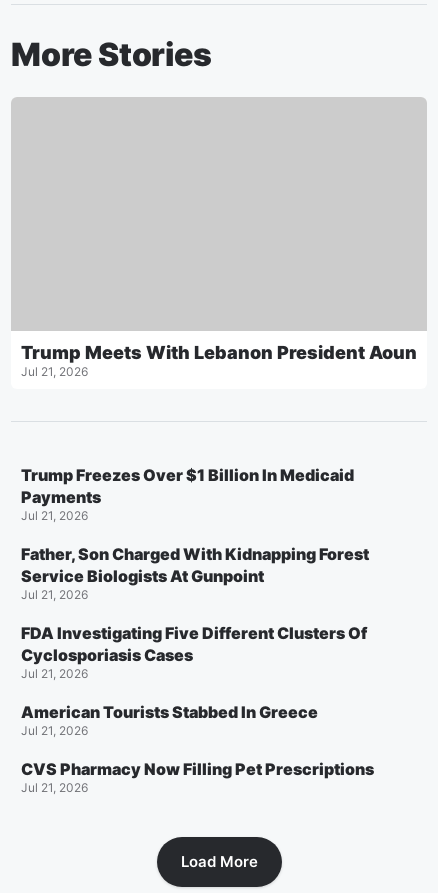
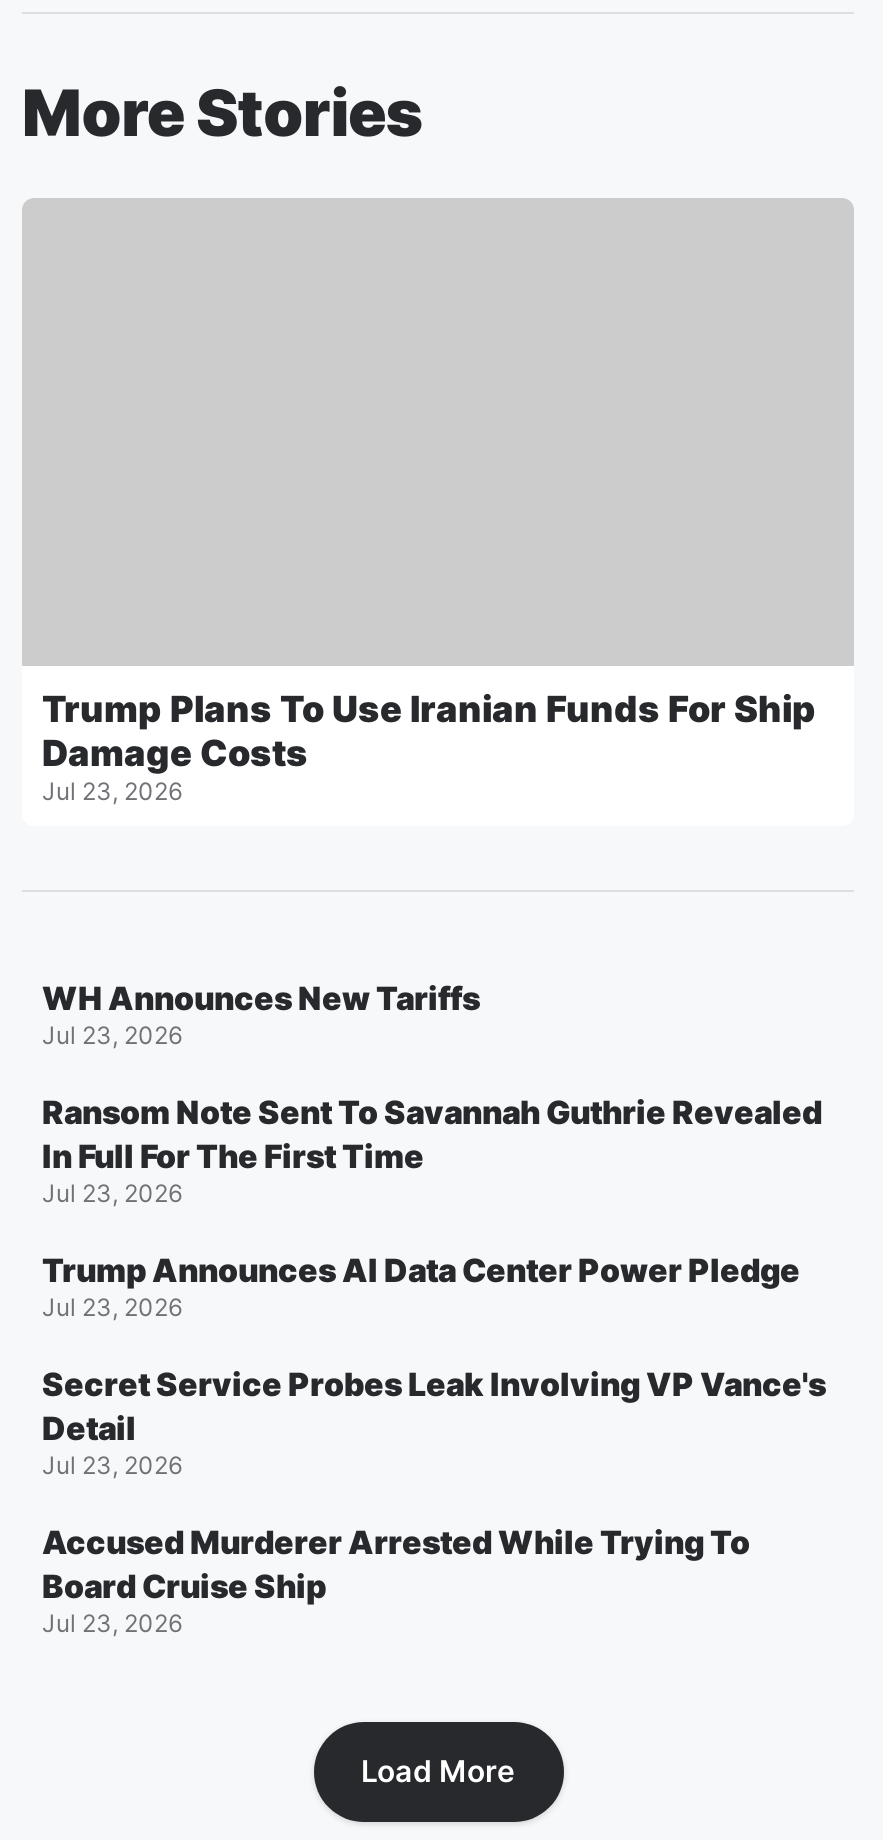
[21,342,417,379] Trump Meets With Lebanon President Aoun | Jul 21, 2026 -> [42,688,816,806] Trump Plans To Use Iranian Funds For Ship | Damage Costs | Jul 23, 2026
[21,465,354,523] Trump Freezes Over $1 Billion In Medicaid | Payments | Jul 21, 2026 -> [42,978,480,1050] WH Announces New Tariffs | Jul 23, 2026
[21,544,369,602] Father, Son Charged With Kidnapping Forest | Service Biologists At Gunpoint | Jul 21, 2026 -> [42,1092,822,1208] Ransom Note Sent To Savannah Guthrie Revealed | In Full For The First Time | Jul 23, 2026
[21,623,367,681] FDA Investigating Five Different Clusters Of | Cyclosporiasis Cases | Jul 21, 2026 -> [42,1250,800,1322] Trump Announces AI Data Center Power Pledge | Jul 23, 2026
[21,702,318,738] American Tourists Stabbed In Greece | Jul 21, 2026 -> [42,1364,826,1480] Secret Service Probes Leak Involving VP Vance's | Detail | Jul 23, 2026
[21,759,374,795] CVS Pharmacy Now Filling Pet Prescriptions | Jul 21, 2026 -> [42,1522,750,1638] Accused Murderer Arrested While Trying To | Board Cruise Ship | Jul 23, 2026

